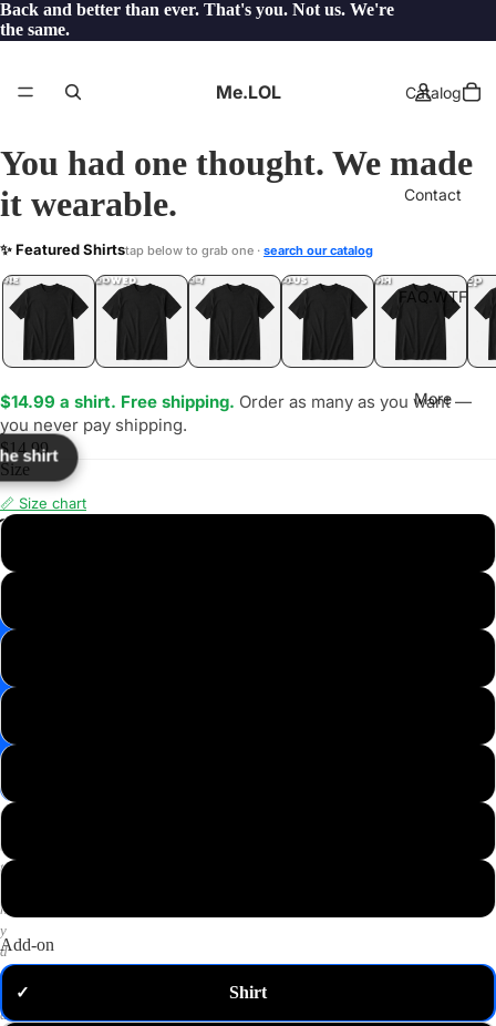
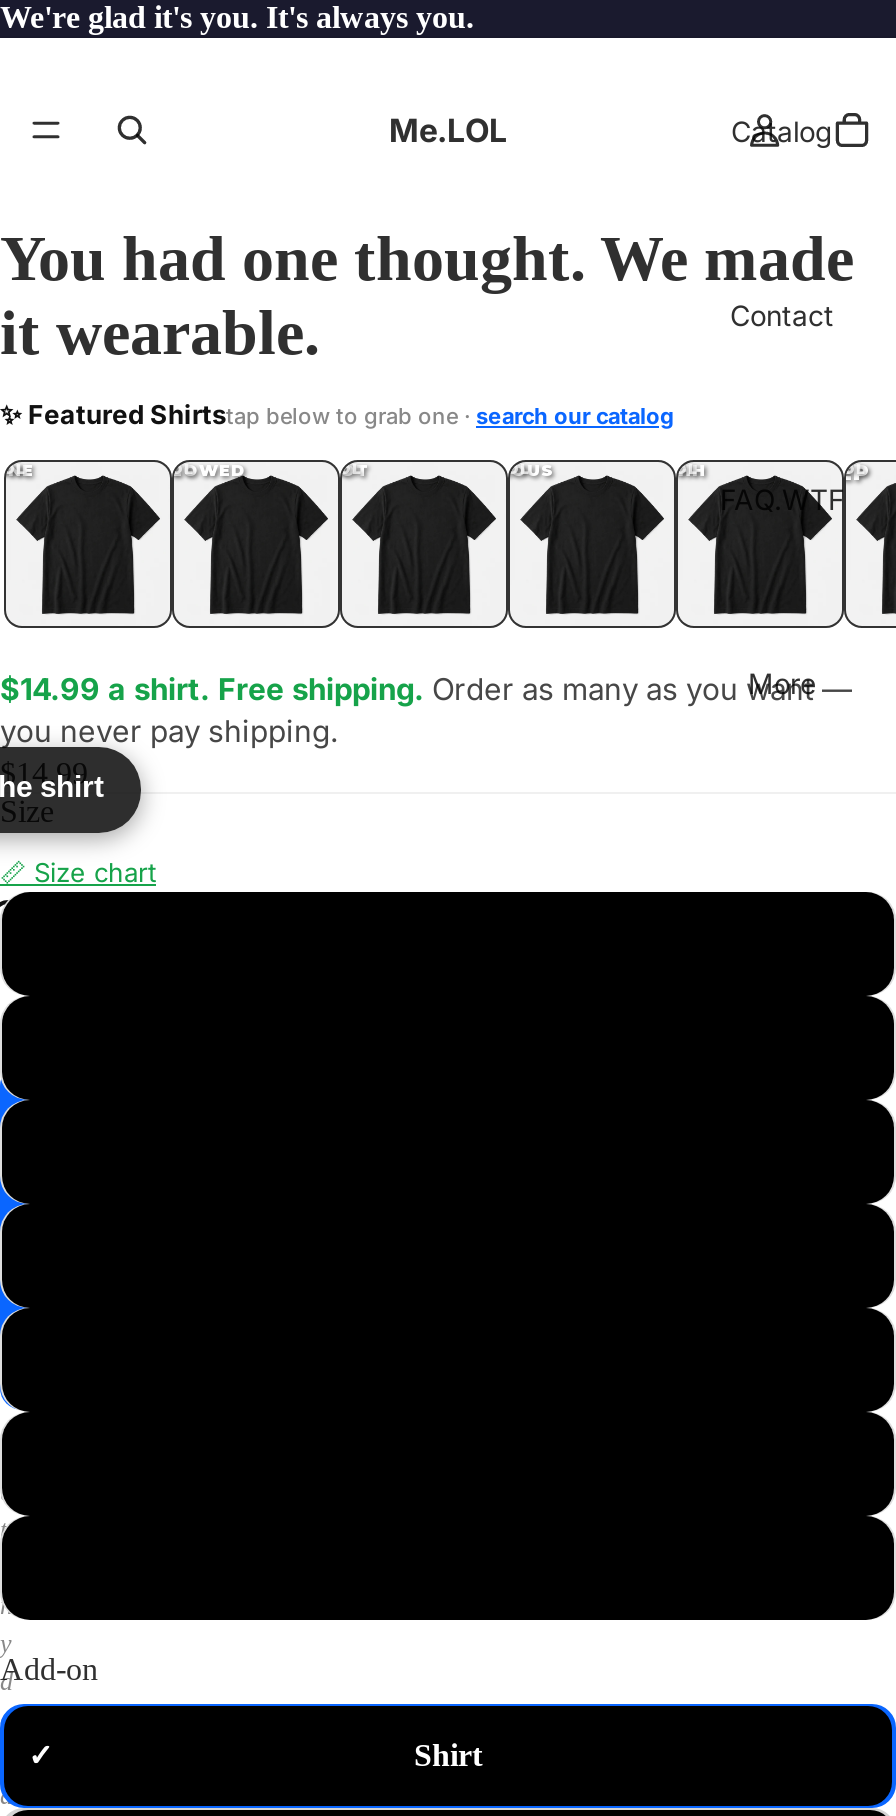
[0,0,394,39] Back and better than ever. That's you. Not us. We're | the same. -> [0,0,474,34] We're glad it's you. It's always you.

